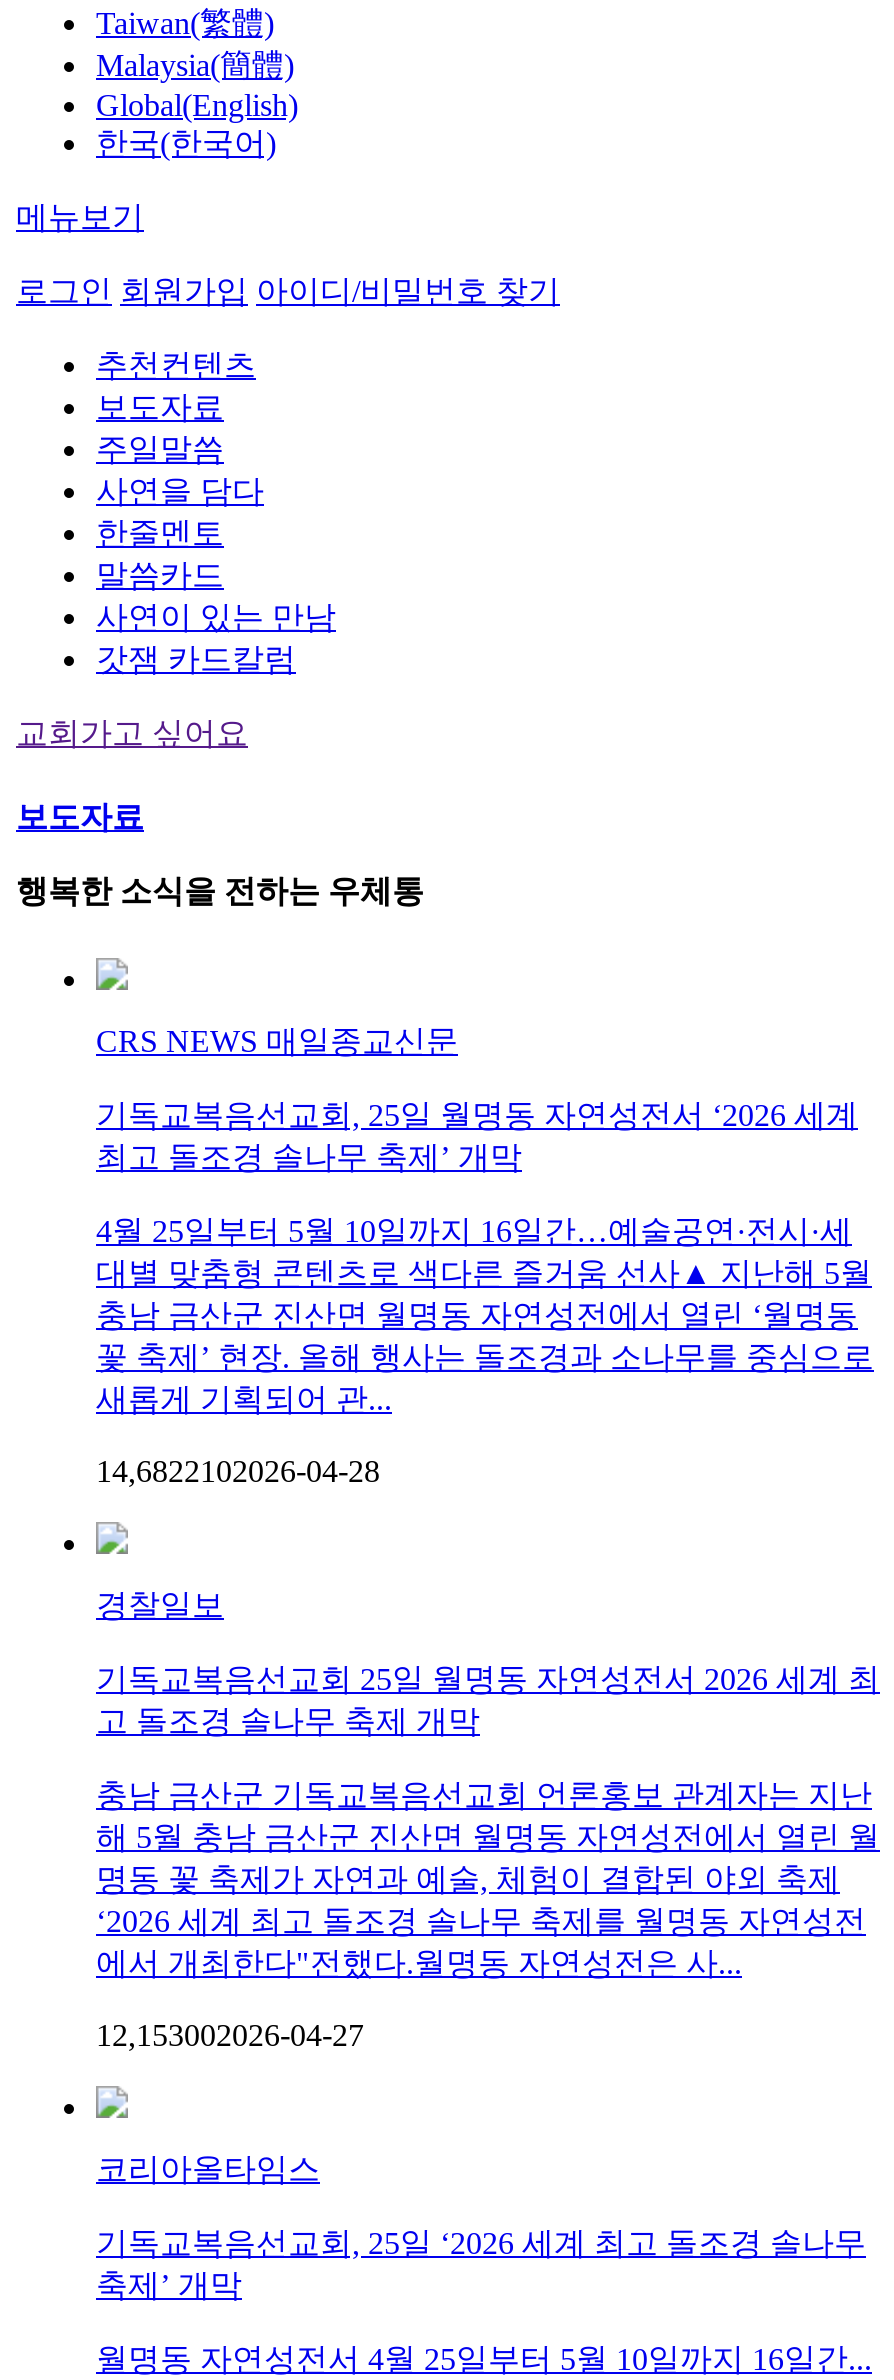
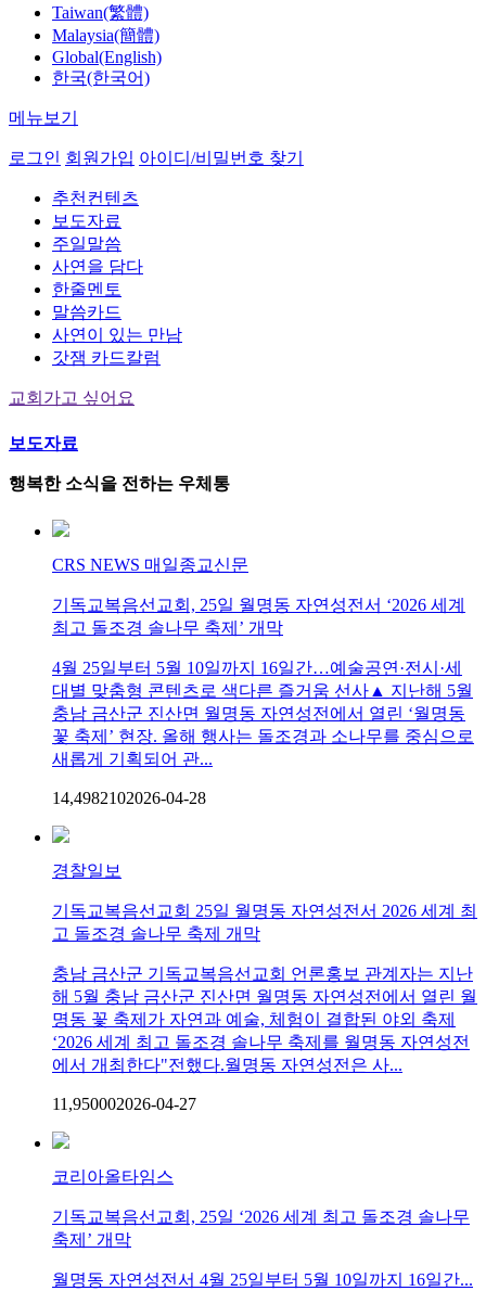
[96,1453,380,1487] 14,6822102026-04-28 -> [52,788,206,807] 14,4982102026-04-28
[96,2017,364,2051] 12,153002026-04-27 -> [52,1094,196,1113] 11,950002026-04-27

